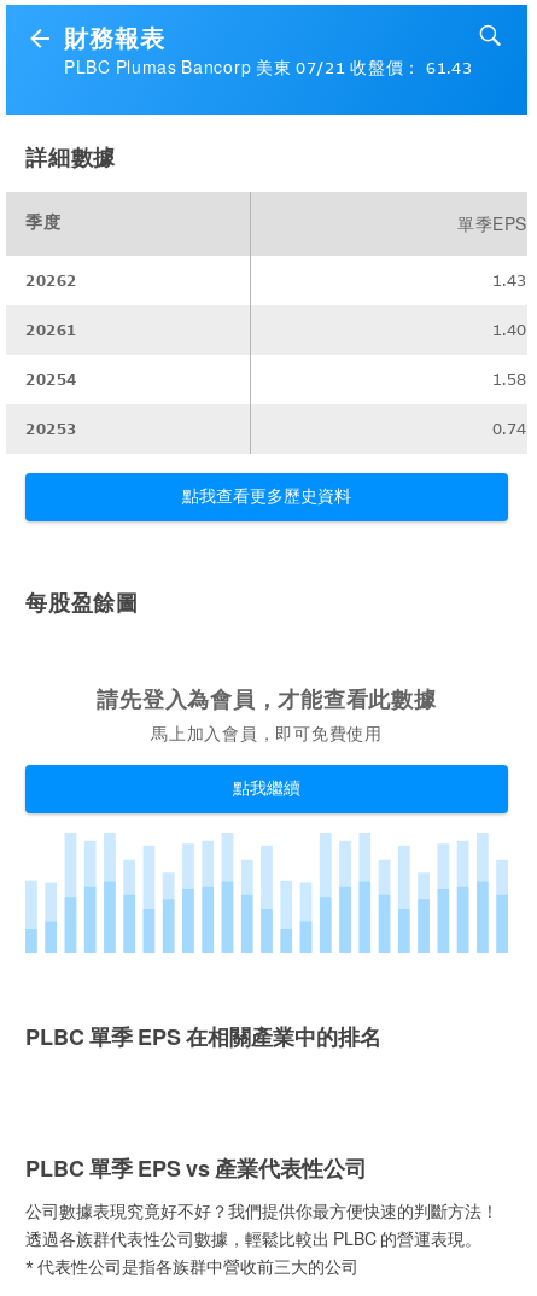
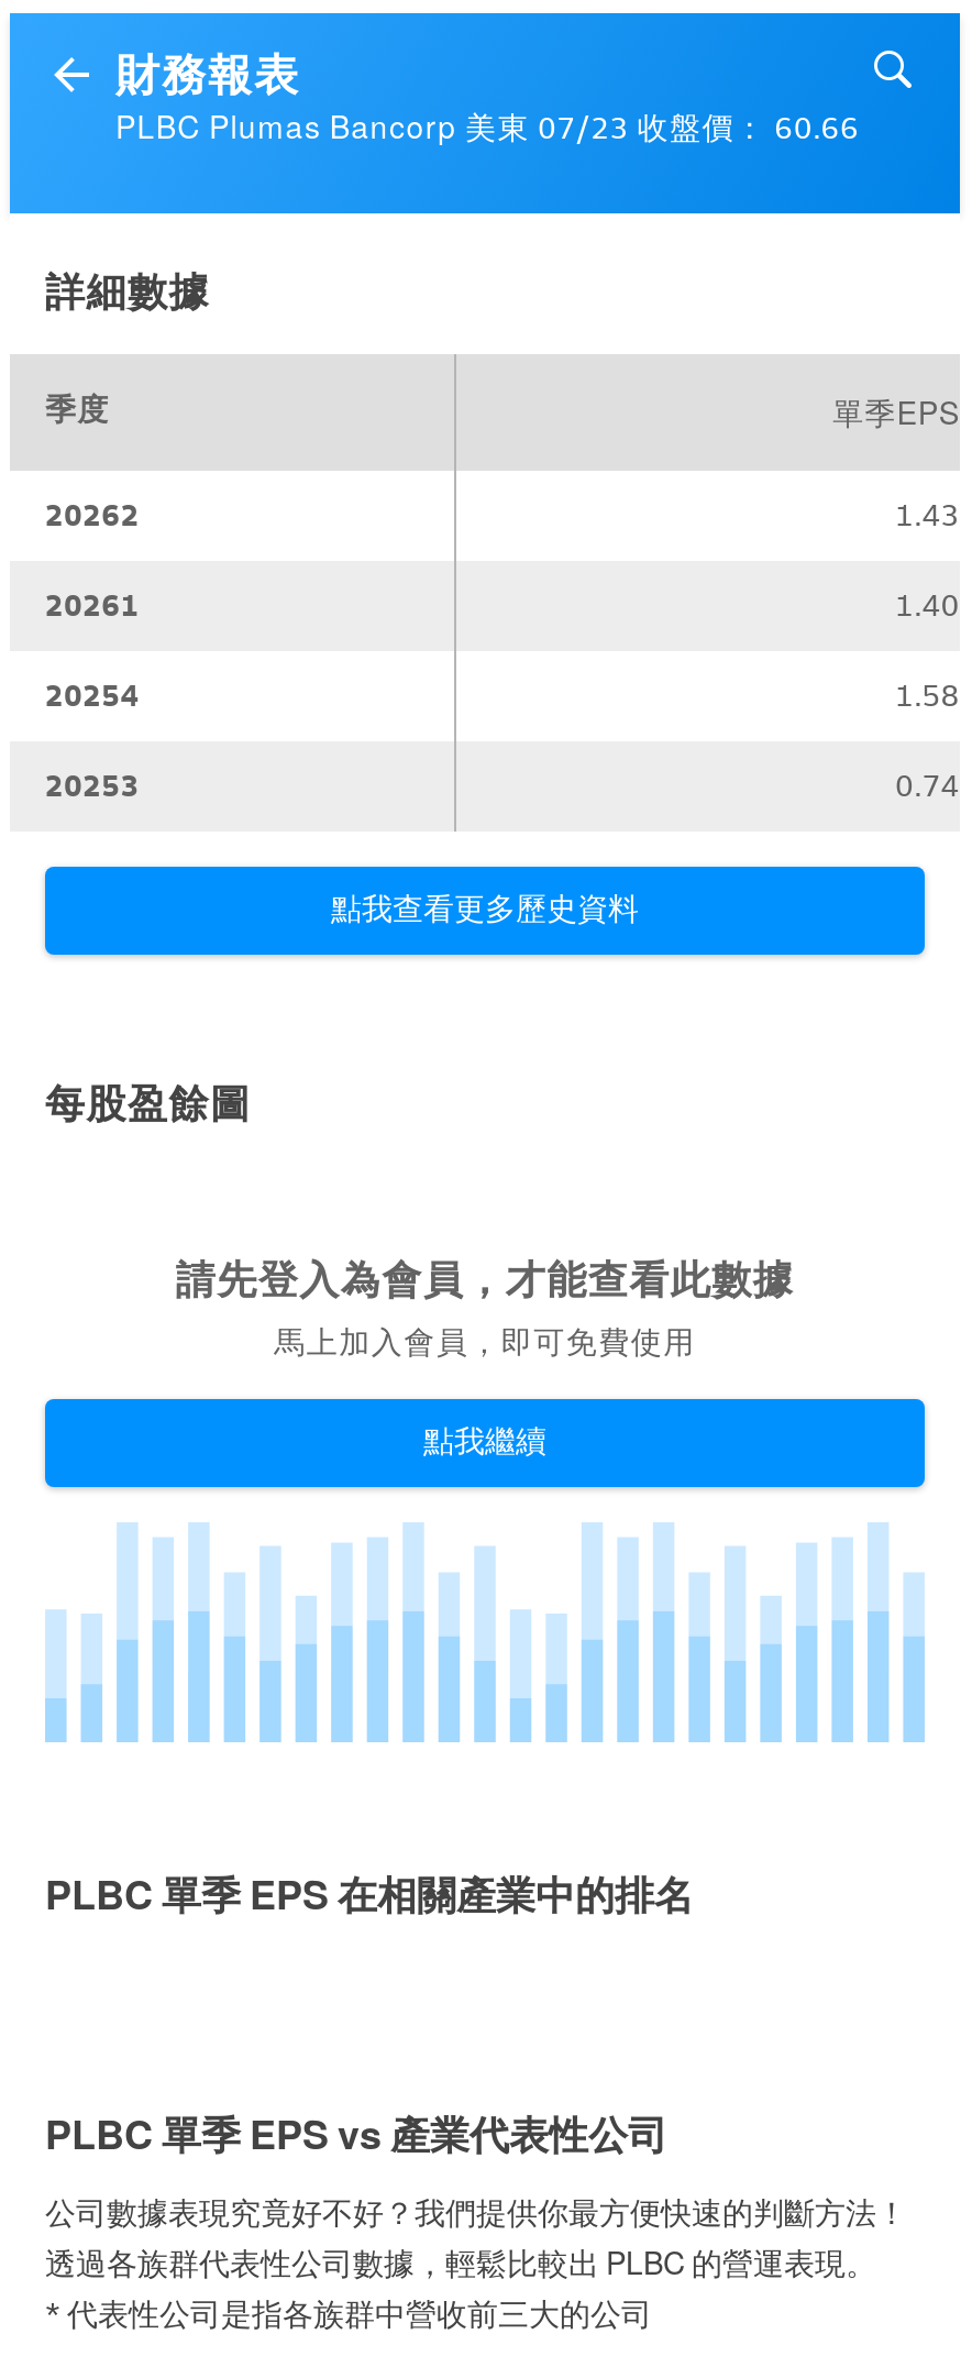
[64,58,472,78] PLBC Plumas Bancorp 美東 07/21 收盤價： 61.43 -> [115,110,859,147] PLBC Plumas Bancorp 美東 07/23 收盤價： 60.66

